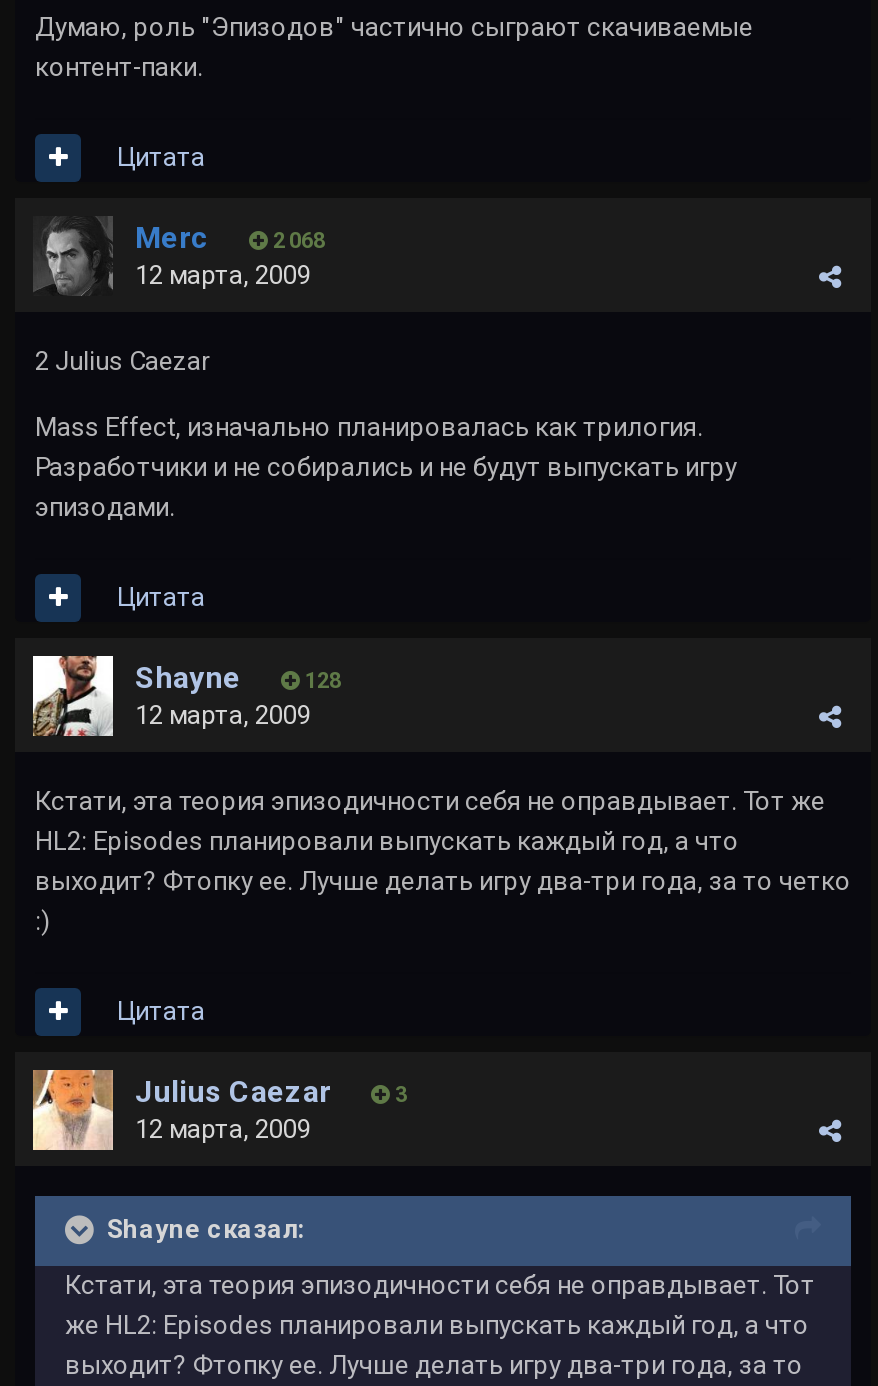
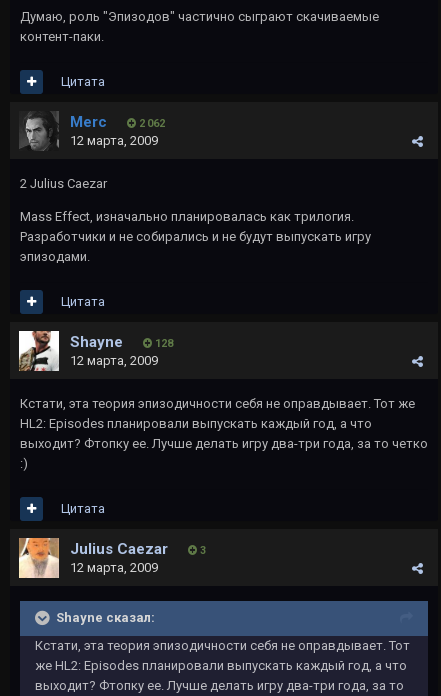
[267,228,325,254] 2 068 -> [136,117,165,130] 2 062

